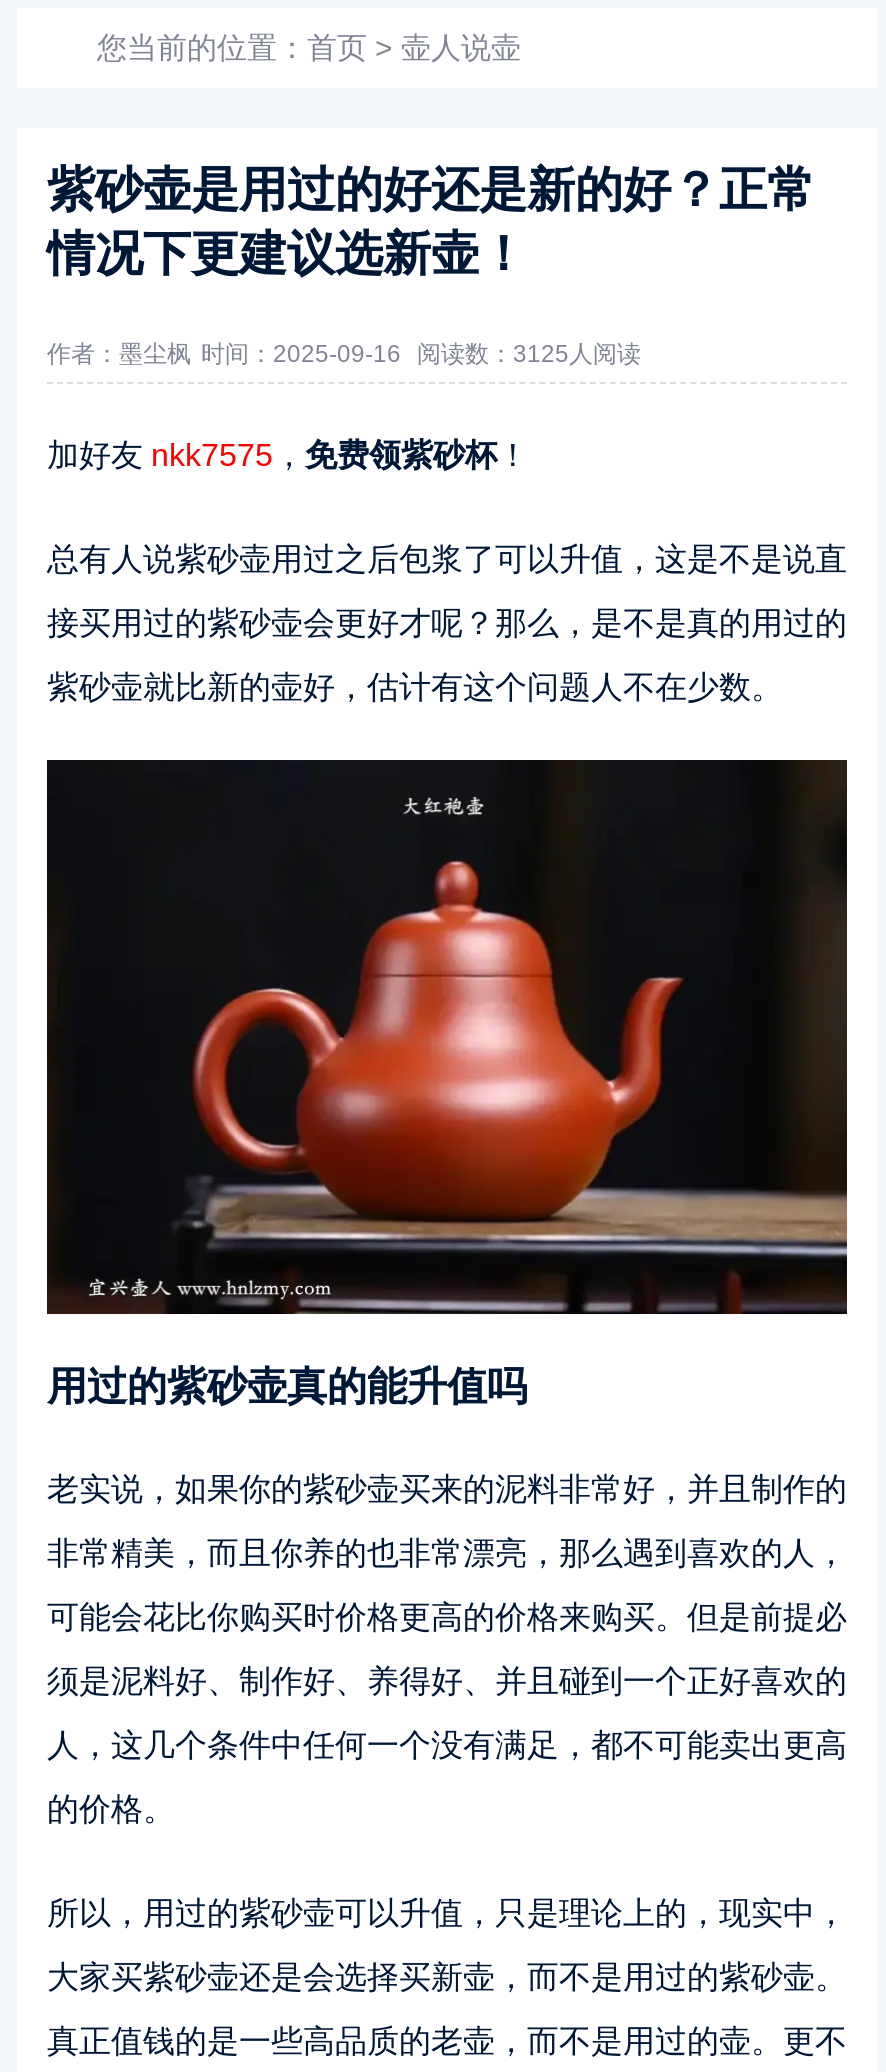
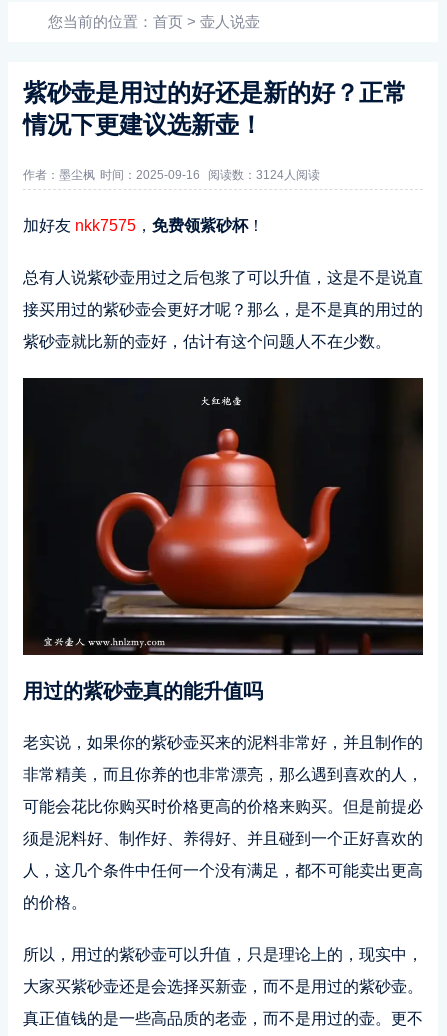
[47,340,641,368] 作者：墨尘枫 时间：2025-09-16 阅读数：3125人阅读 -> [23,168,320,182] 作者：墨尘枫 时间：2025-09-16 阅读数：3124人阅读

